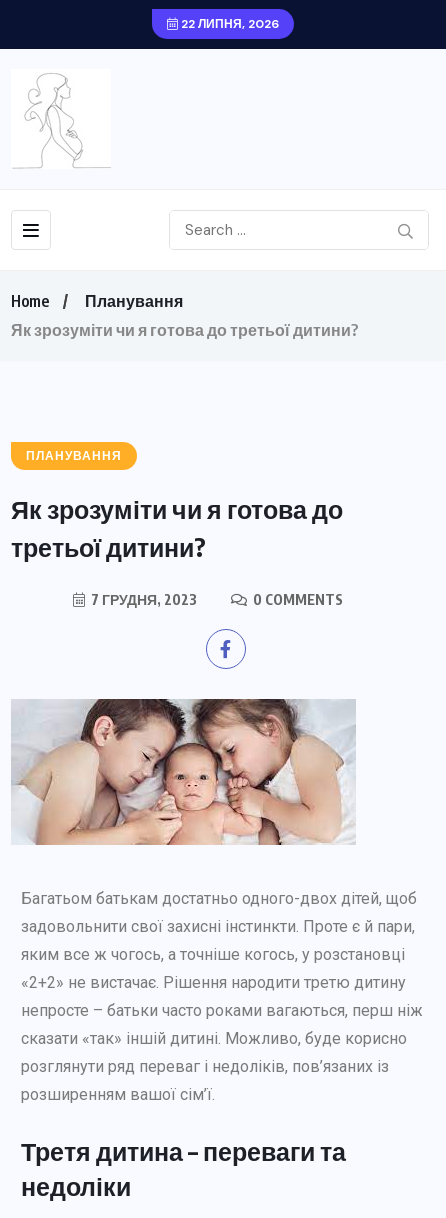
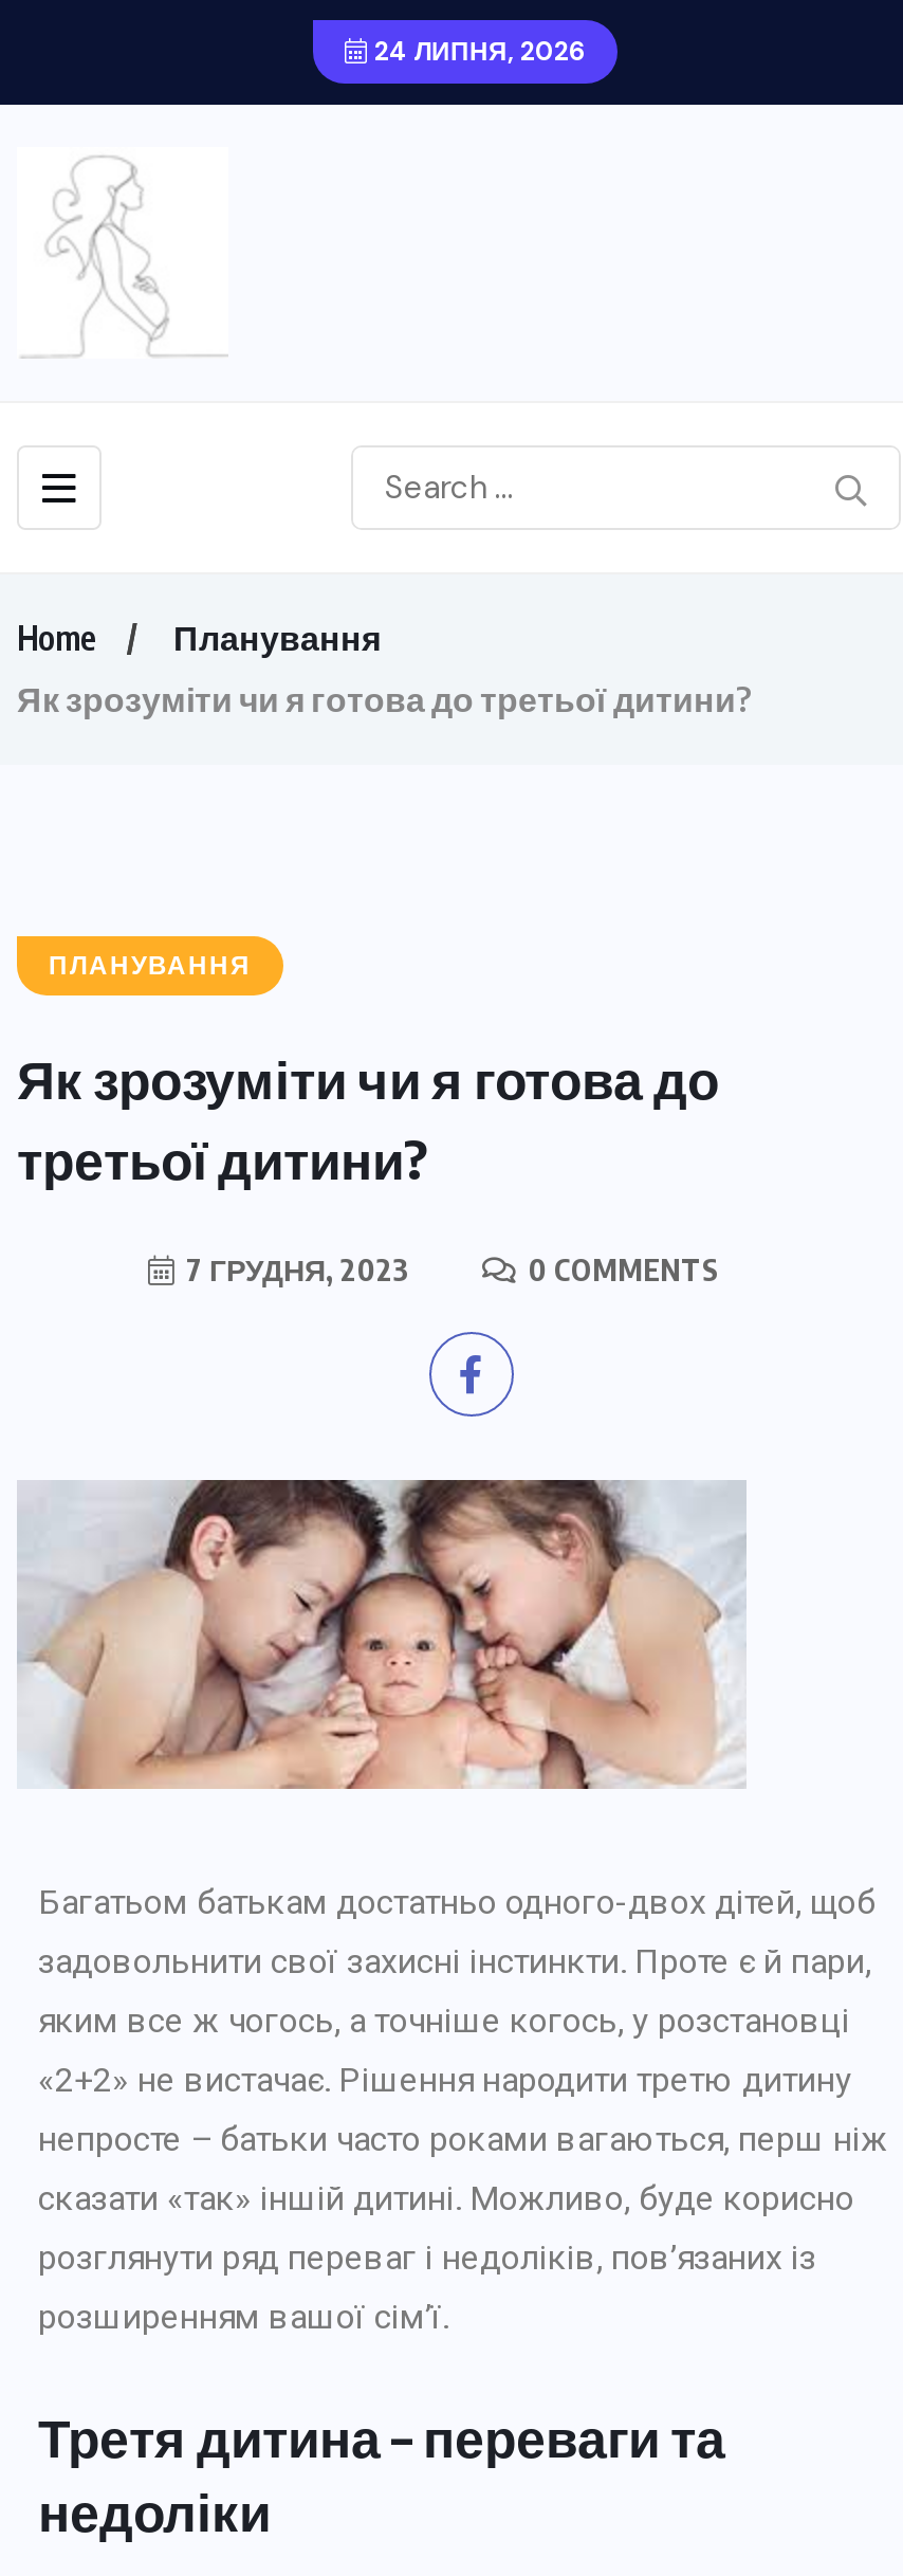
[178,16,279,32] 22 ЛИПНЯ, 2026 -> [368,35,586,69] 24 ЛИПНЯ, 2026

